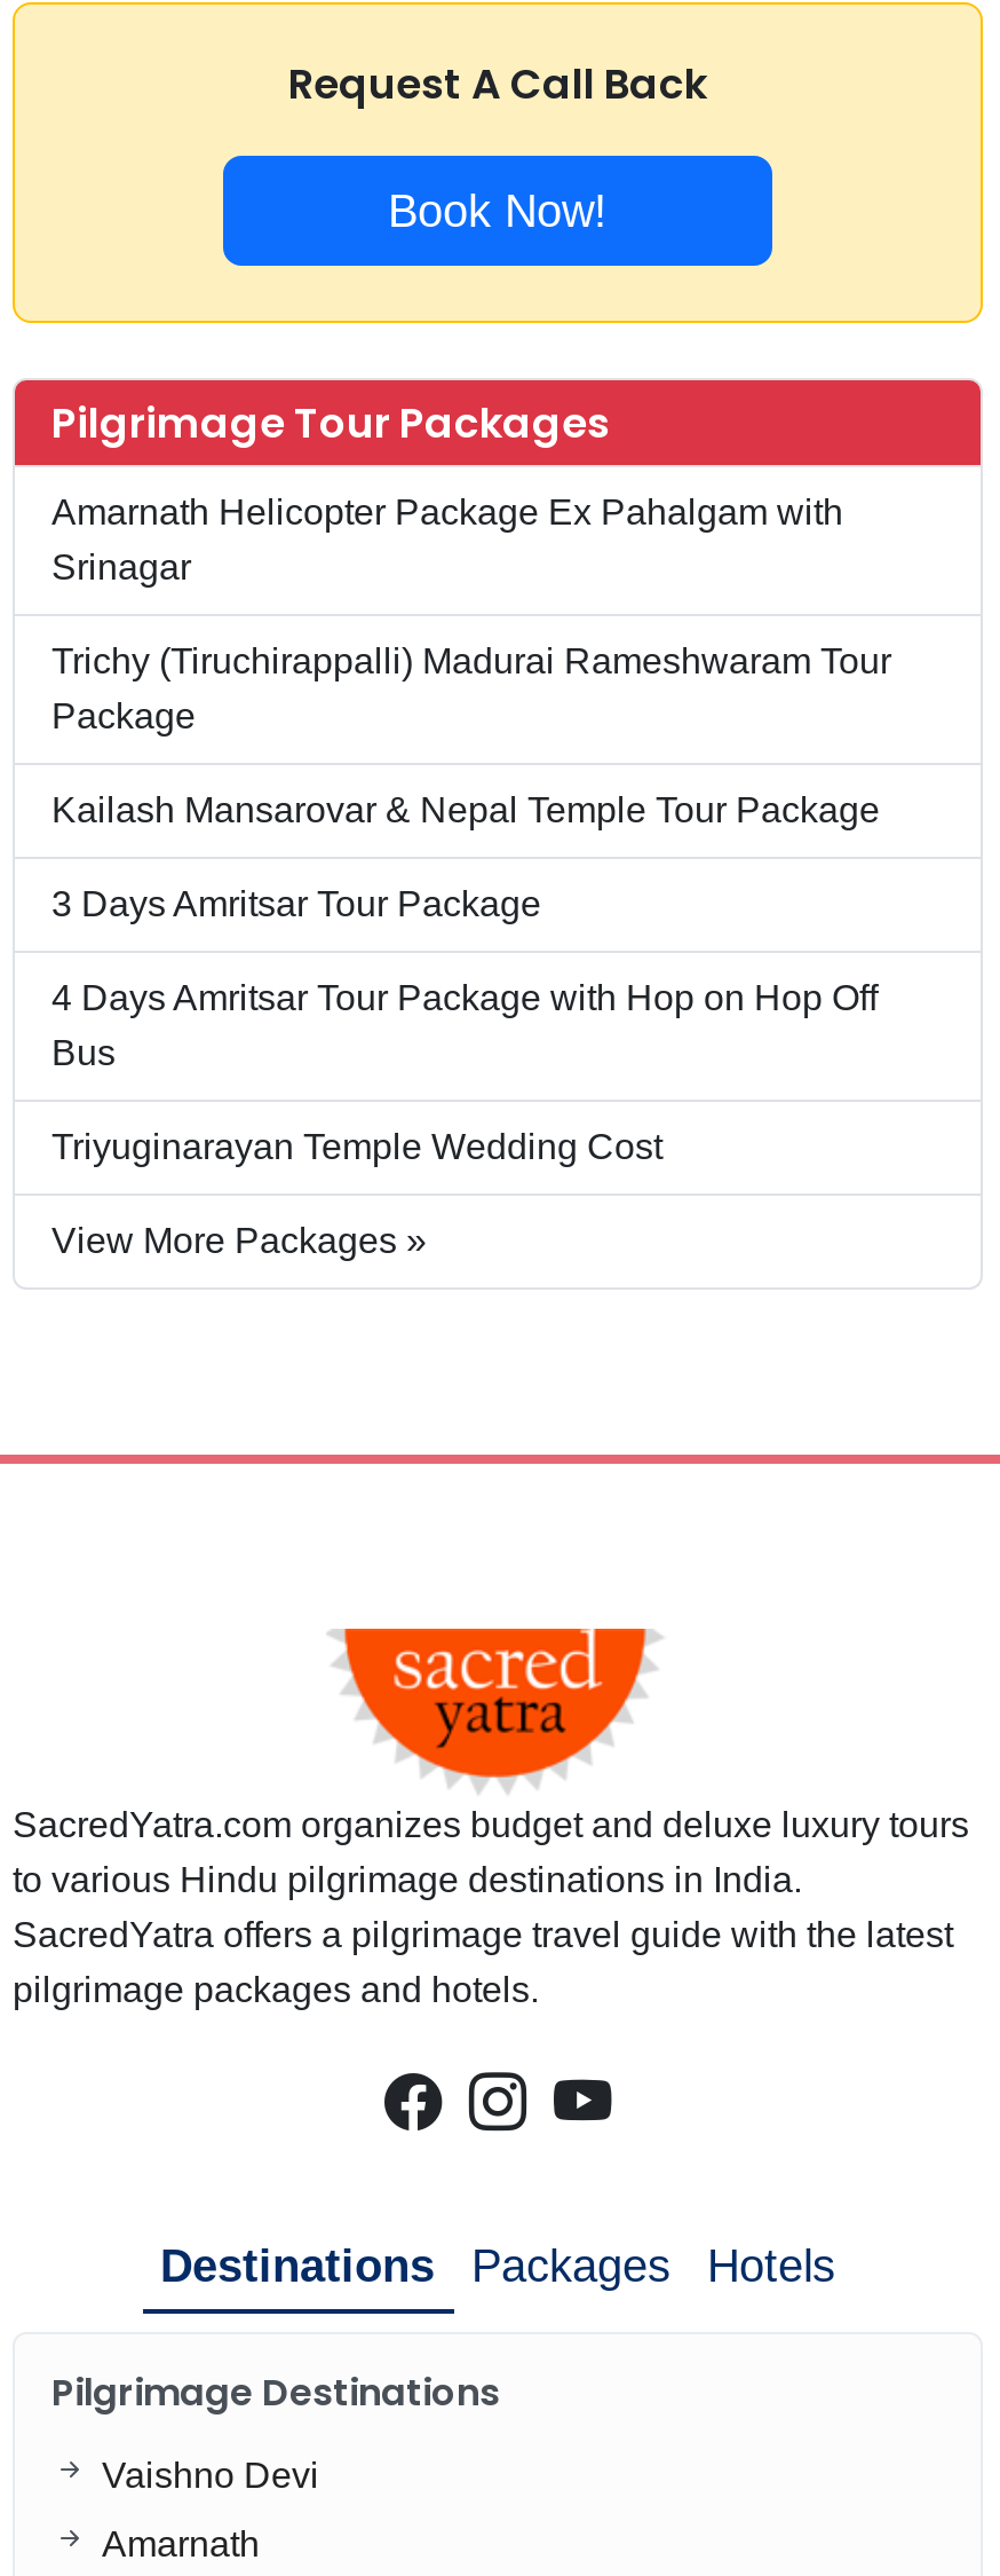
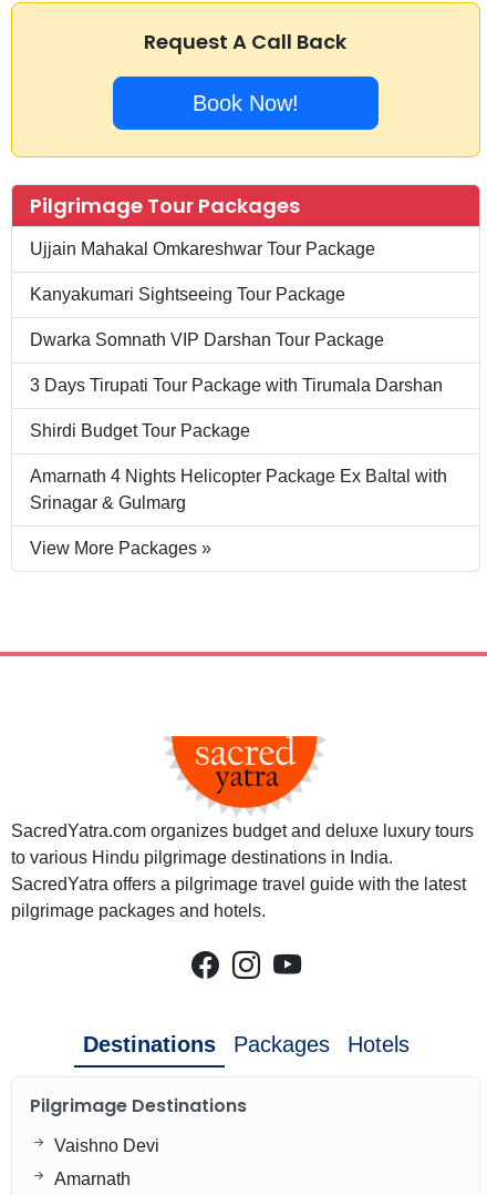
[51,492,843,586] Amarnath Helicopter Package Ex Pahalgam with | Srinagar -> [30,239,375,258] Ujjain Mahakal Omkareshwar Tour Package
[51,641,891,735] Trichy (Tiruchirappalli) Madurai Rameshwaram Tour | Package -> [30,285,345,304] Kanyakumari Sightseeing Tour Package
[51,790,880,829] Kailash Mansarovar & Nepal Temple Tour Package -> [30,330,384,349] Dwarka Somnath VIP Darshan Tour Package
[51,884,541,923] 3 Days Amritsar Tour Package -> [30,376,443,394] 3 Days Tirupati Tour Package with Tirumala Darshan
[51,978,878,1072] 4 Days Amritsar Tour Package with Hop on Hop Off | Bus -> [30,421,250,440] Shirdi Budget Tour Package
[51,1127,662,1166] Triyuginarayan Temple Wedding Cost -> [30,466,447,512] Amarnath 4 Nights Helicopter Package Ex Baltal with | Srinagar & Gulmarg

